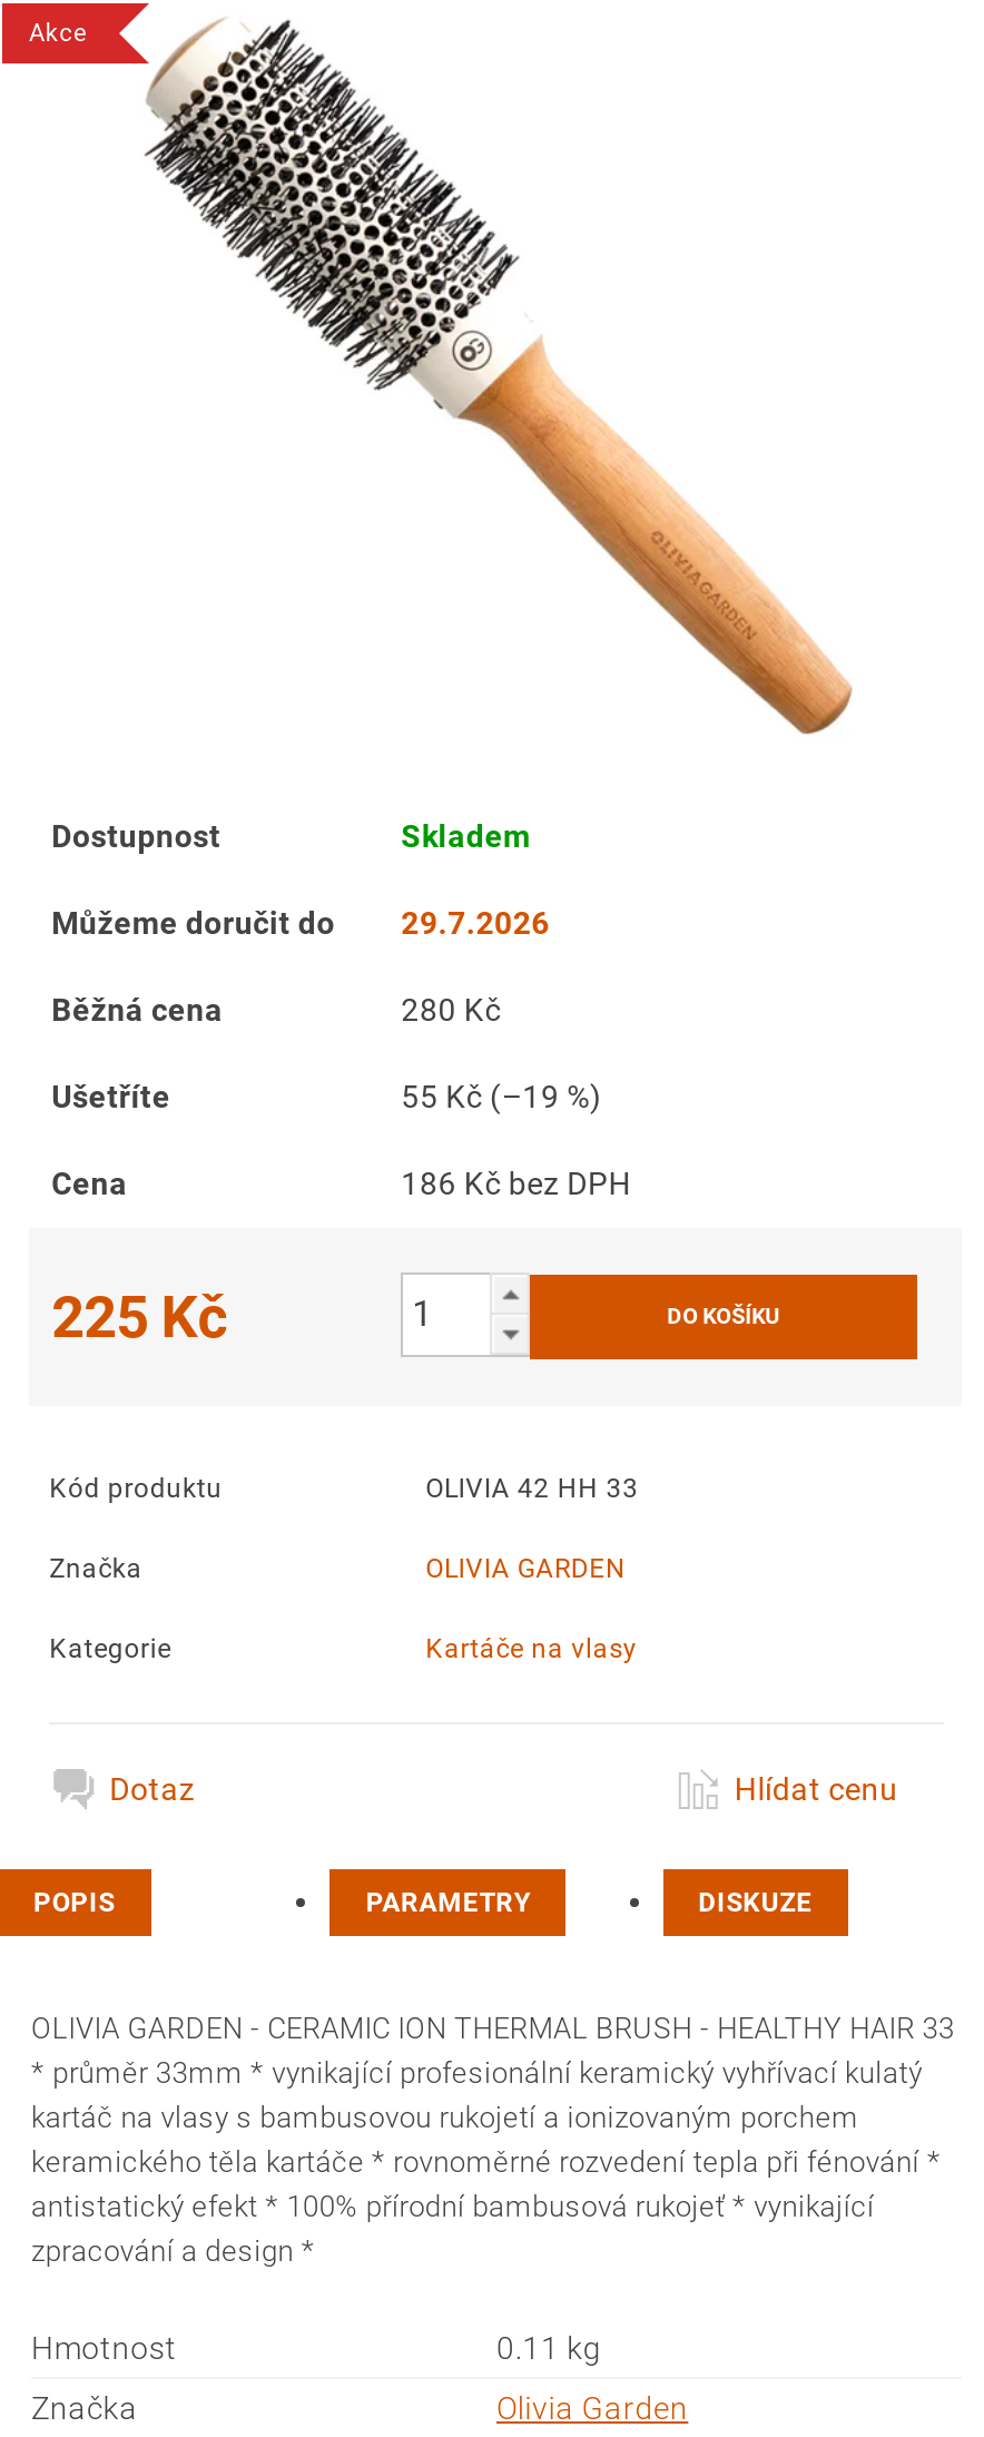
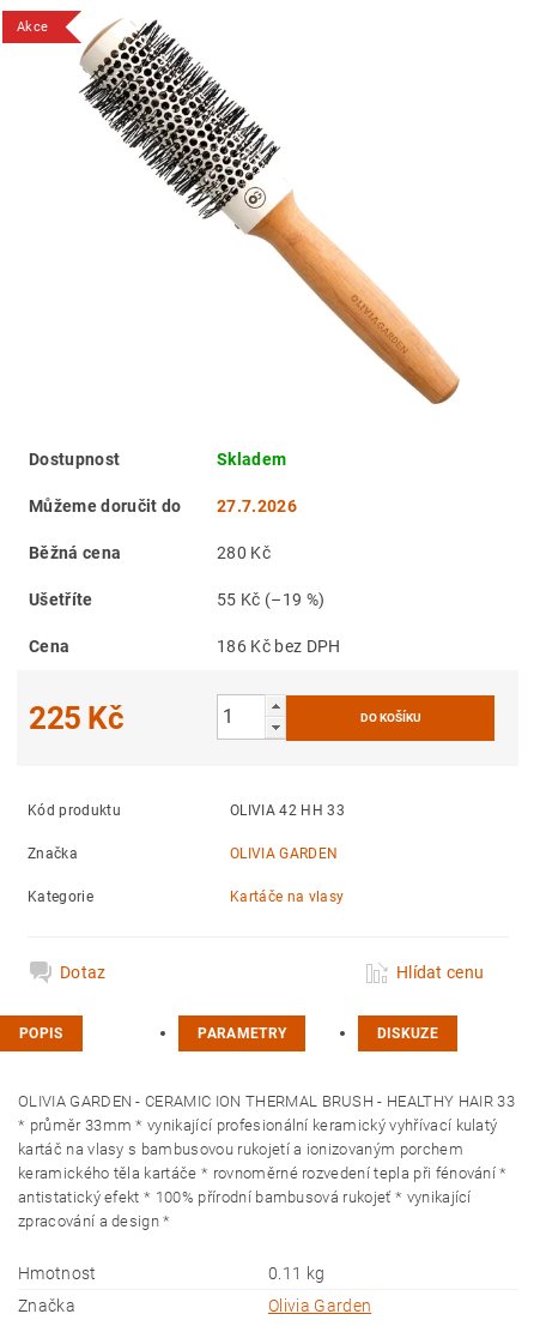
[51,904,550,940] Můžeme doručit do 29.7.2026 -> [29,496,297,515] Můžeme doručit do 27.7.2026

